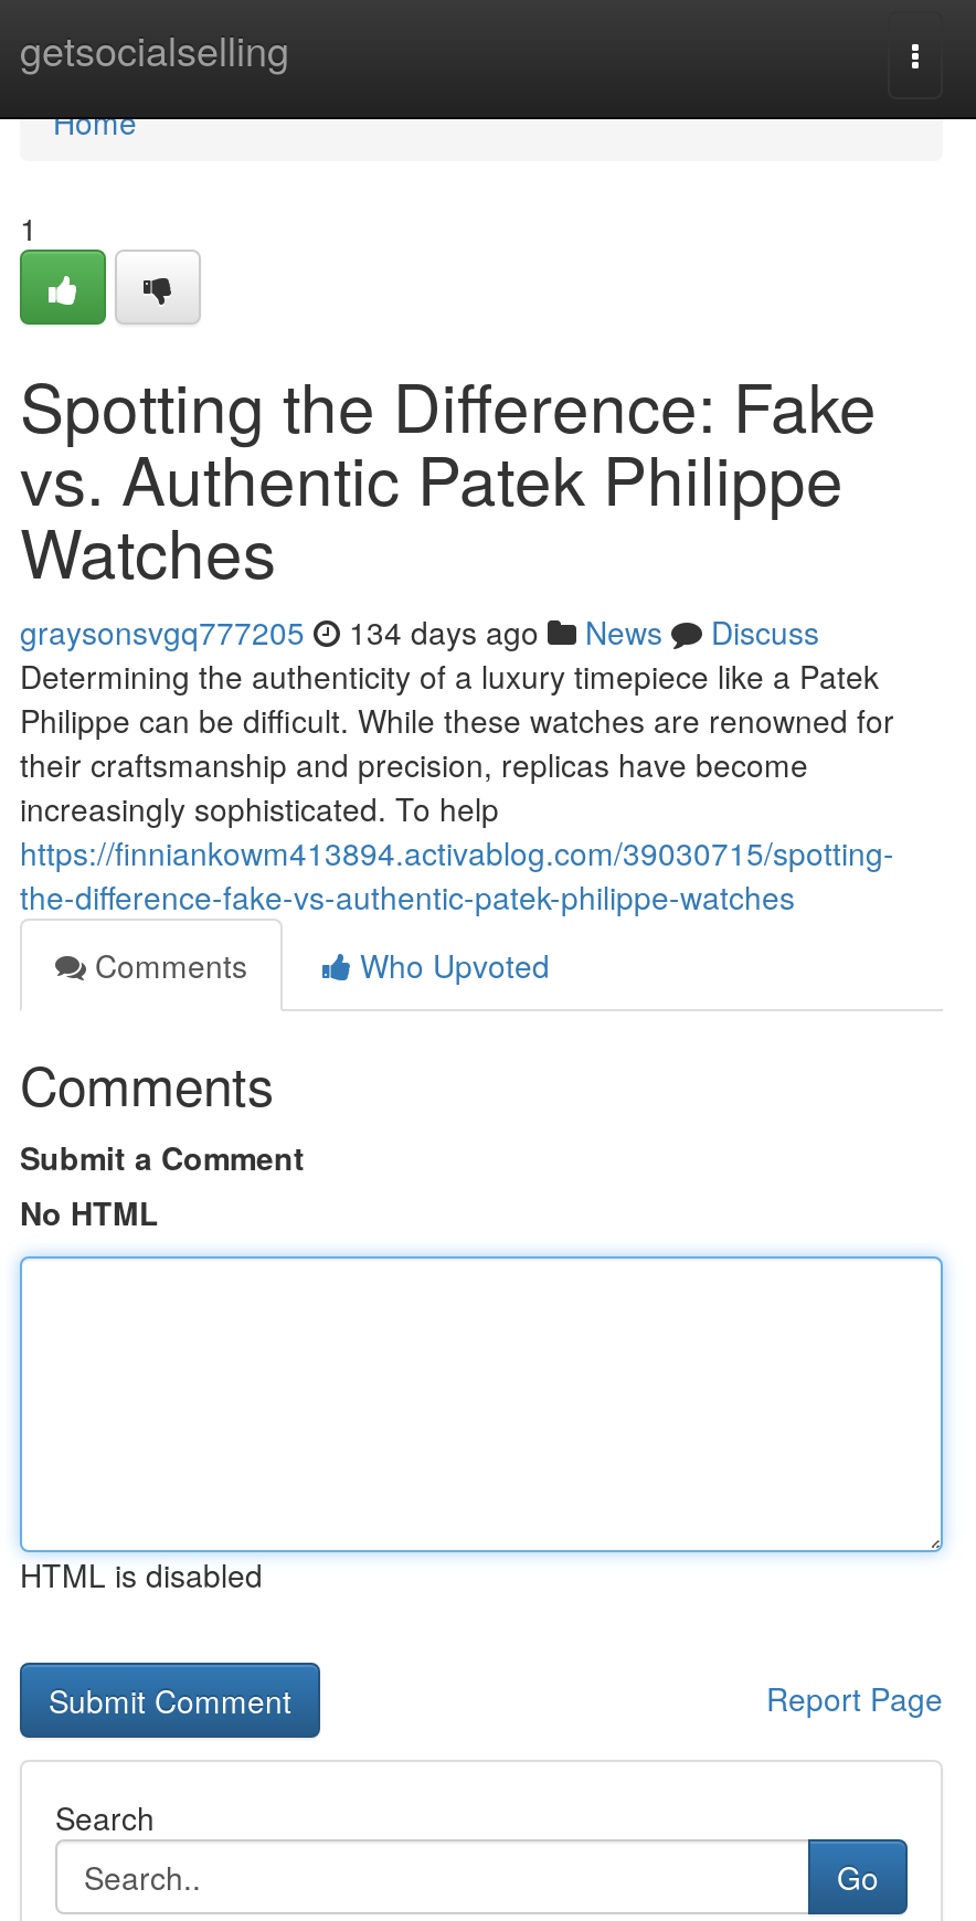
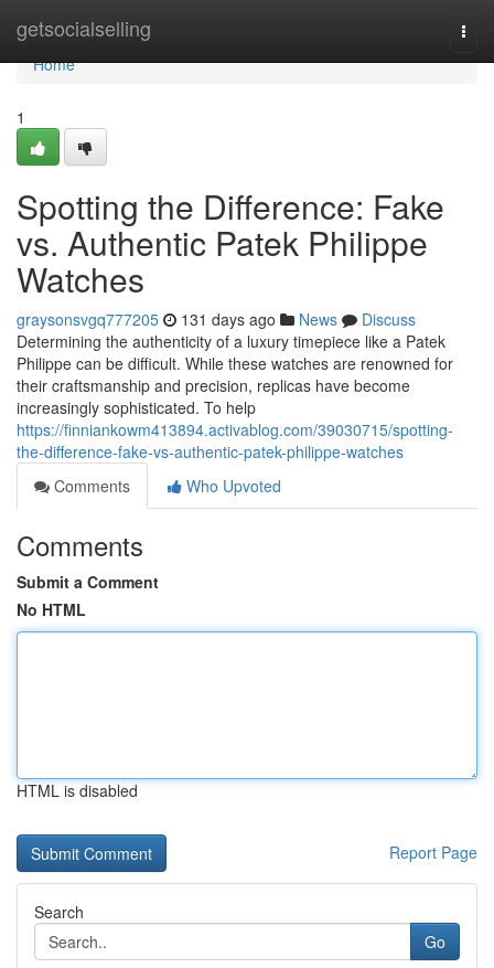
[20,609,819,654] graysonsvgq777205 134 days ago News Discuss -> [17,308,416,330] graysonsvgq777205 131 days ago News Discuss

